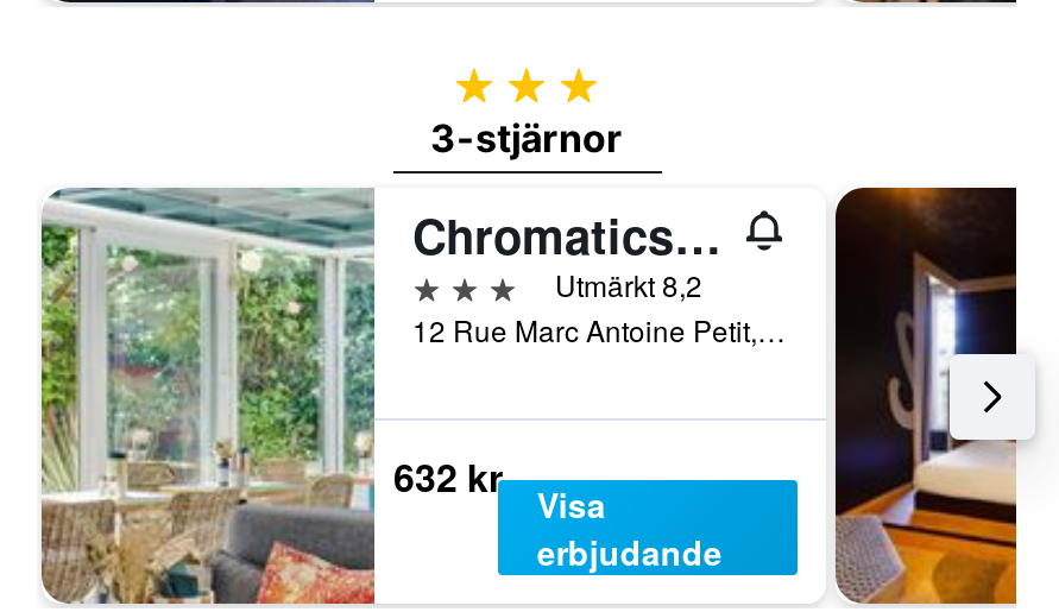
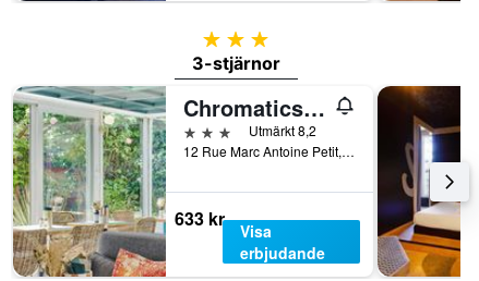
[393,448,503,503] 632 kr -> [175,205,225,230] 633 kr

